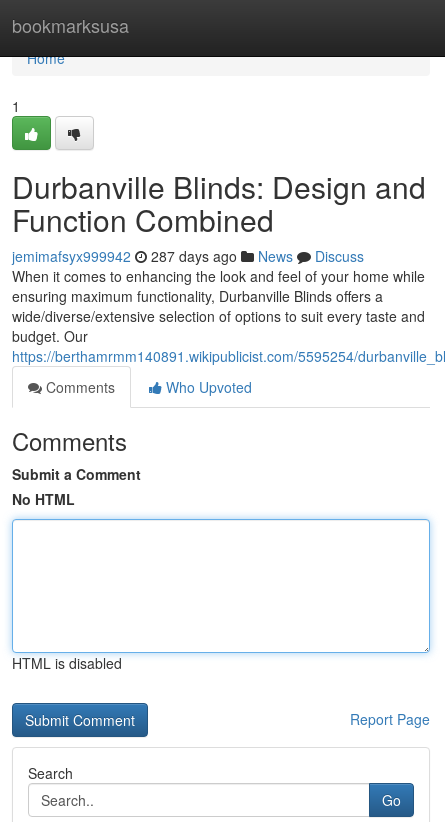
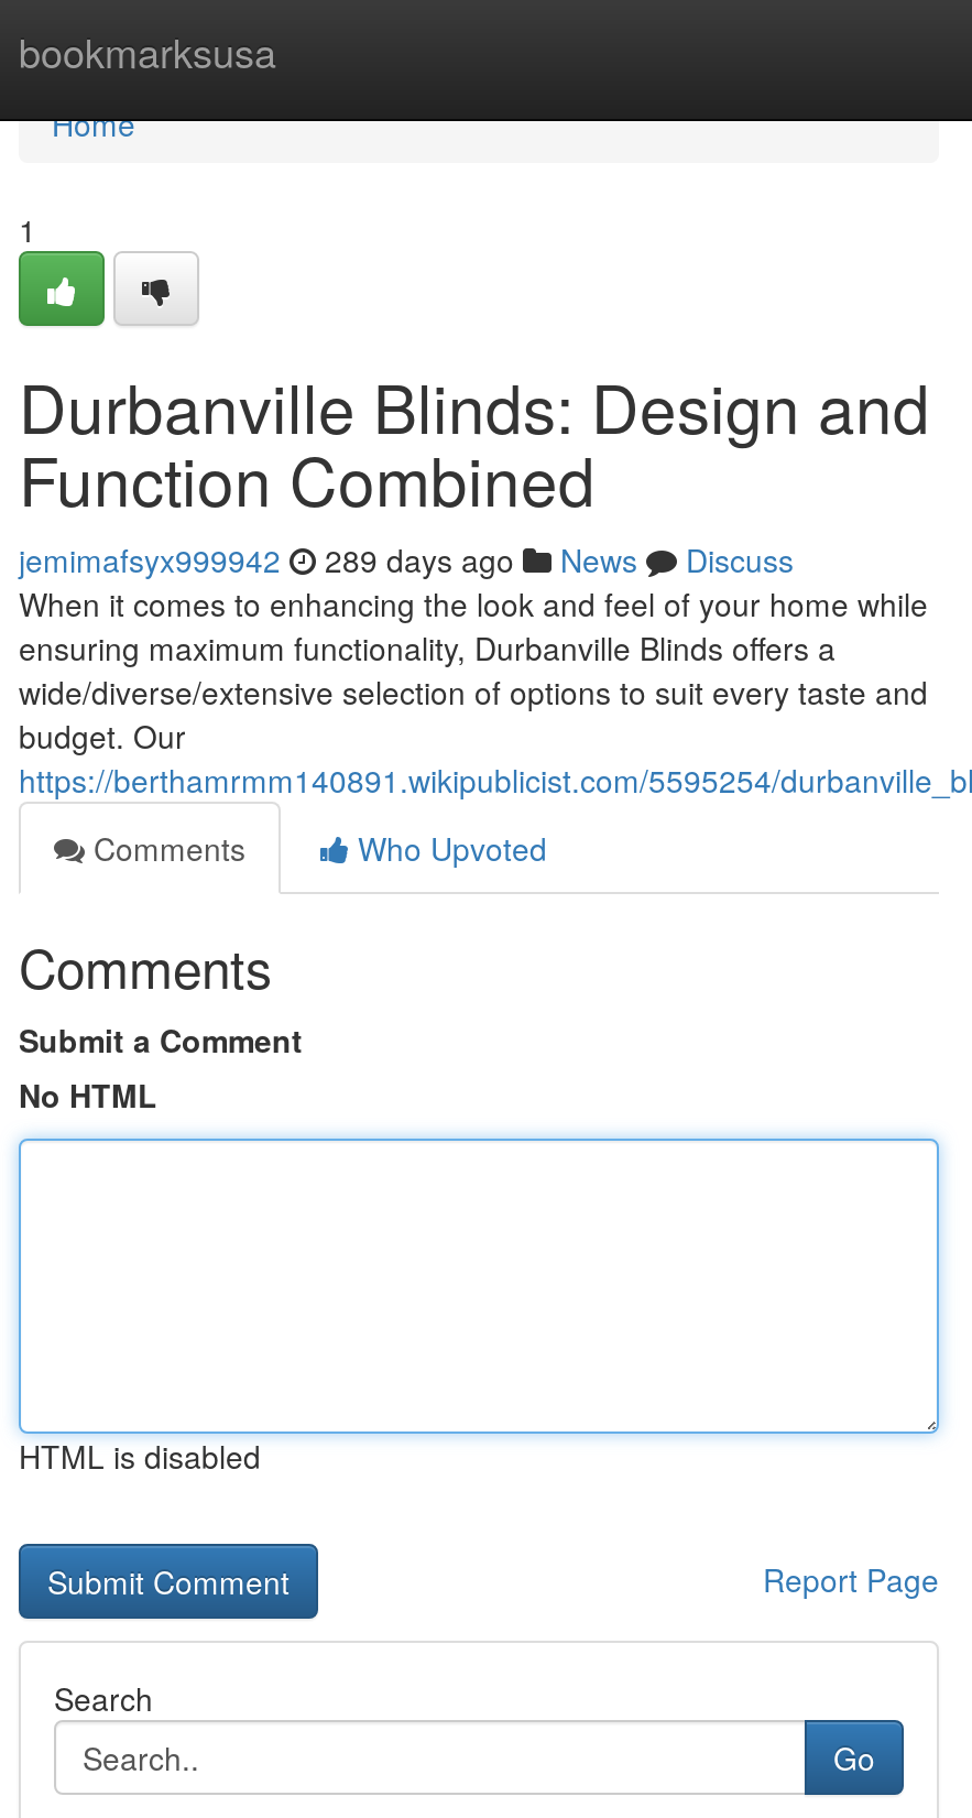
[12,246,364,266] jemimafsyx999942 287 days ago News Discuss -> [19,537,794,581] jemimafsyx999942 289 days ago News Discuss

